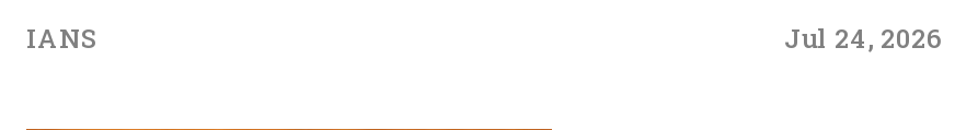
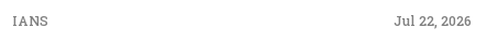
[784,20,942,55] Jul 24, 2026 -> [394,12,472,29] Jul 22, 2026

